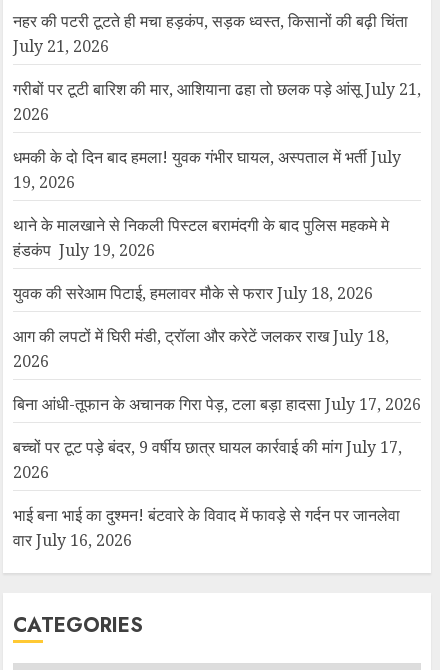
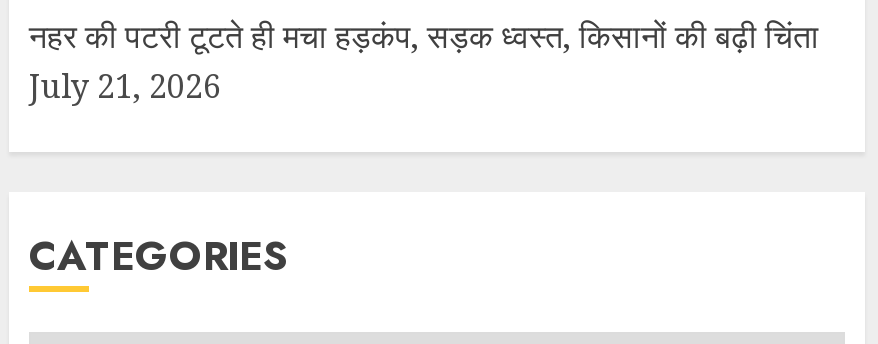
[13,78,421,551] गरीबों पर टूटी बारिश की मार, आशियाना ढहा तो छलक पड़े आंसू July 21, | 2026 | धमकी के दो दिन बाद हमला! युवक गंभीर घायल, अस्पताल में भर्ती July | 19, 2026 | थाने के मालखाने से निकली पिस्टल बरामंदगी के बाद पुलिस महकमे मे | हंडकंप July 19, 2026 | युवक की सरेआम पिटाई, हमलावर मौके से फरार July 18, 2026 | आग की लपटों में घिरी मंडी, ट्रॉला और करेटें जलकर राख July 18, | 2026 | बिना आंधी-तूफान के अचानक गिरा पेड़, टला बड़ा हादसा July 17, 2026 | बच्चों पर टूट पड़े बंदर, 9 वर्षीय छात्र घायल कार्रवाई की मांग July 17, | 2026 | भाई बना भाई का दुश्मन! बंटवारे के विवाद में फावड़े से गर्दन पर जानलेवा | वार July 16, 2026 -> none

